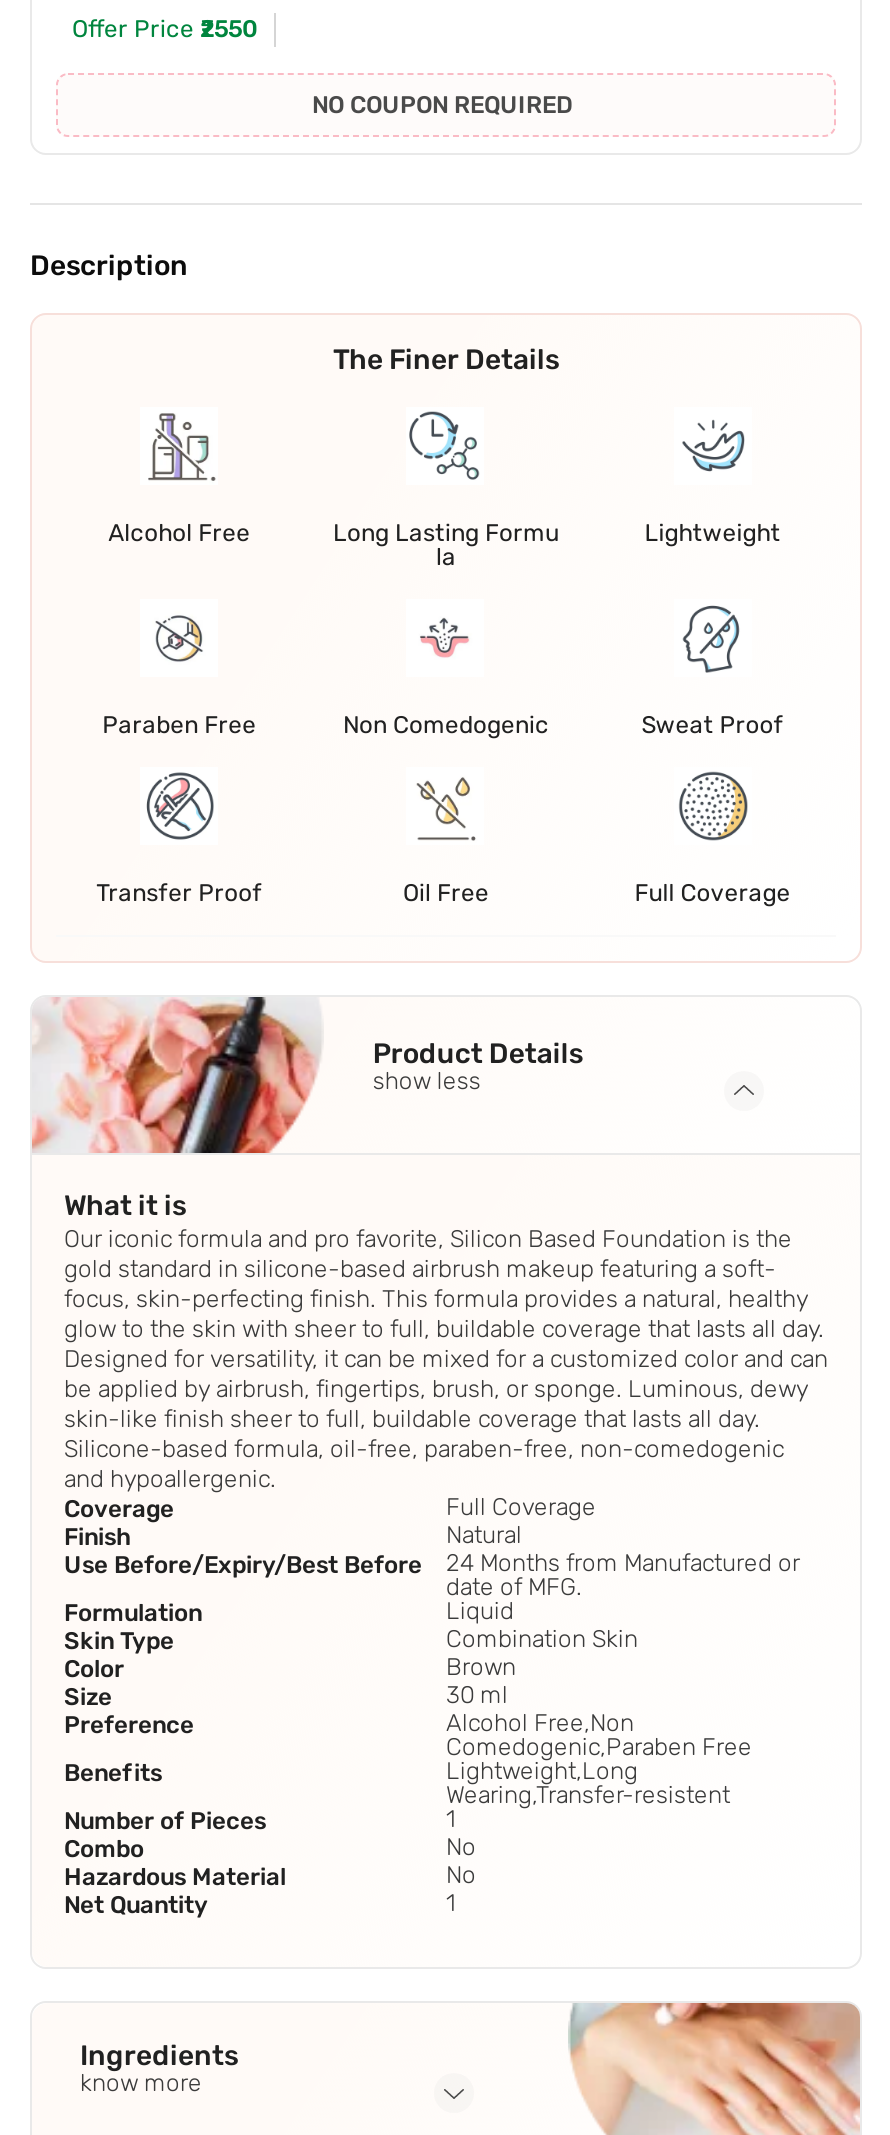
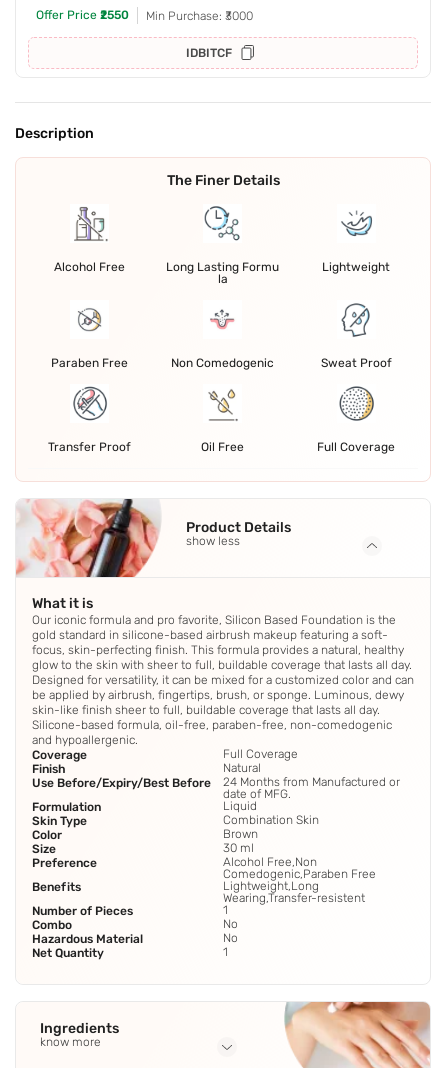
[312,92,572,120] NO COUPON REQUIRED -> [146,9,253,60] Min Purchase: ₹3000 | IDBITCF

